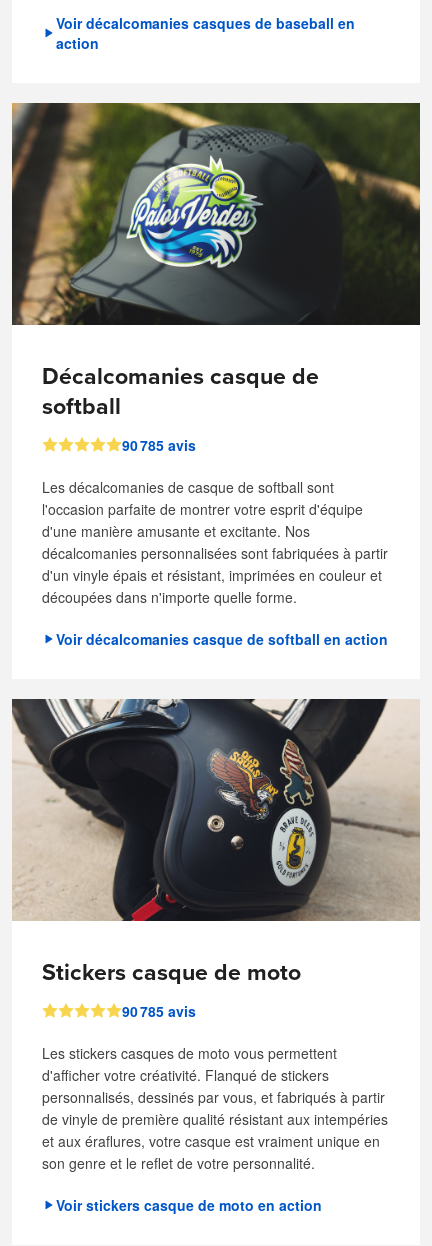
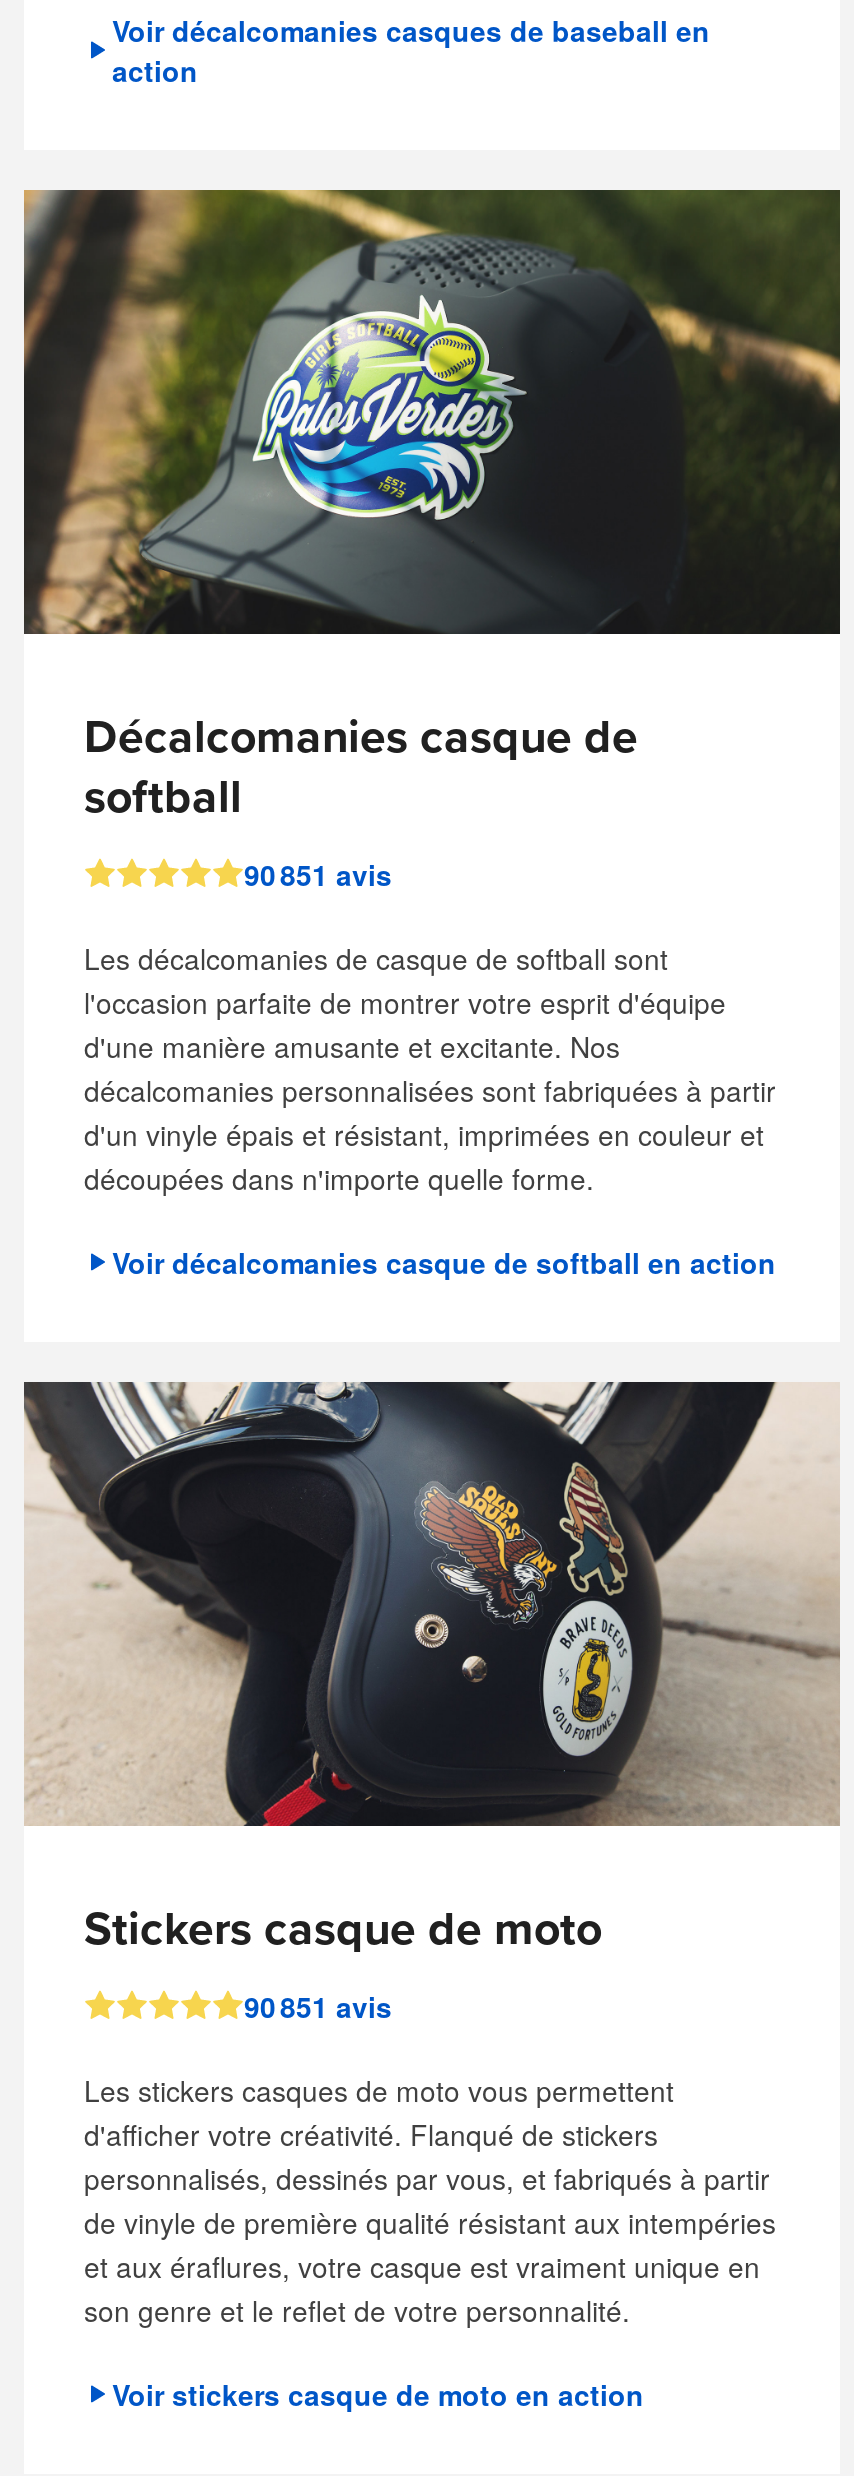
[122,435,196,455] 90 785 avis -> [244,854,392,894] 90 851 avis
[122,1001,196,1021] 90 785 avis -> [244,1985,392,2025] 90 851 avis

